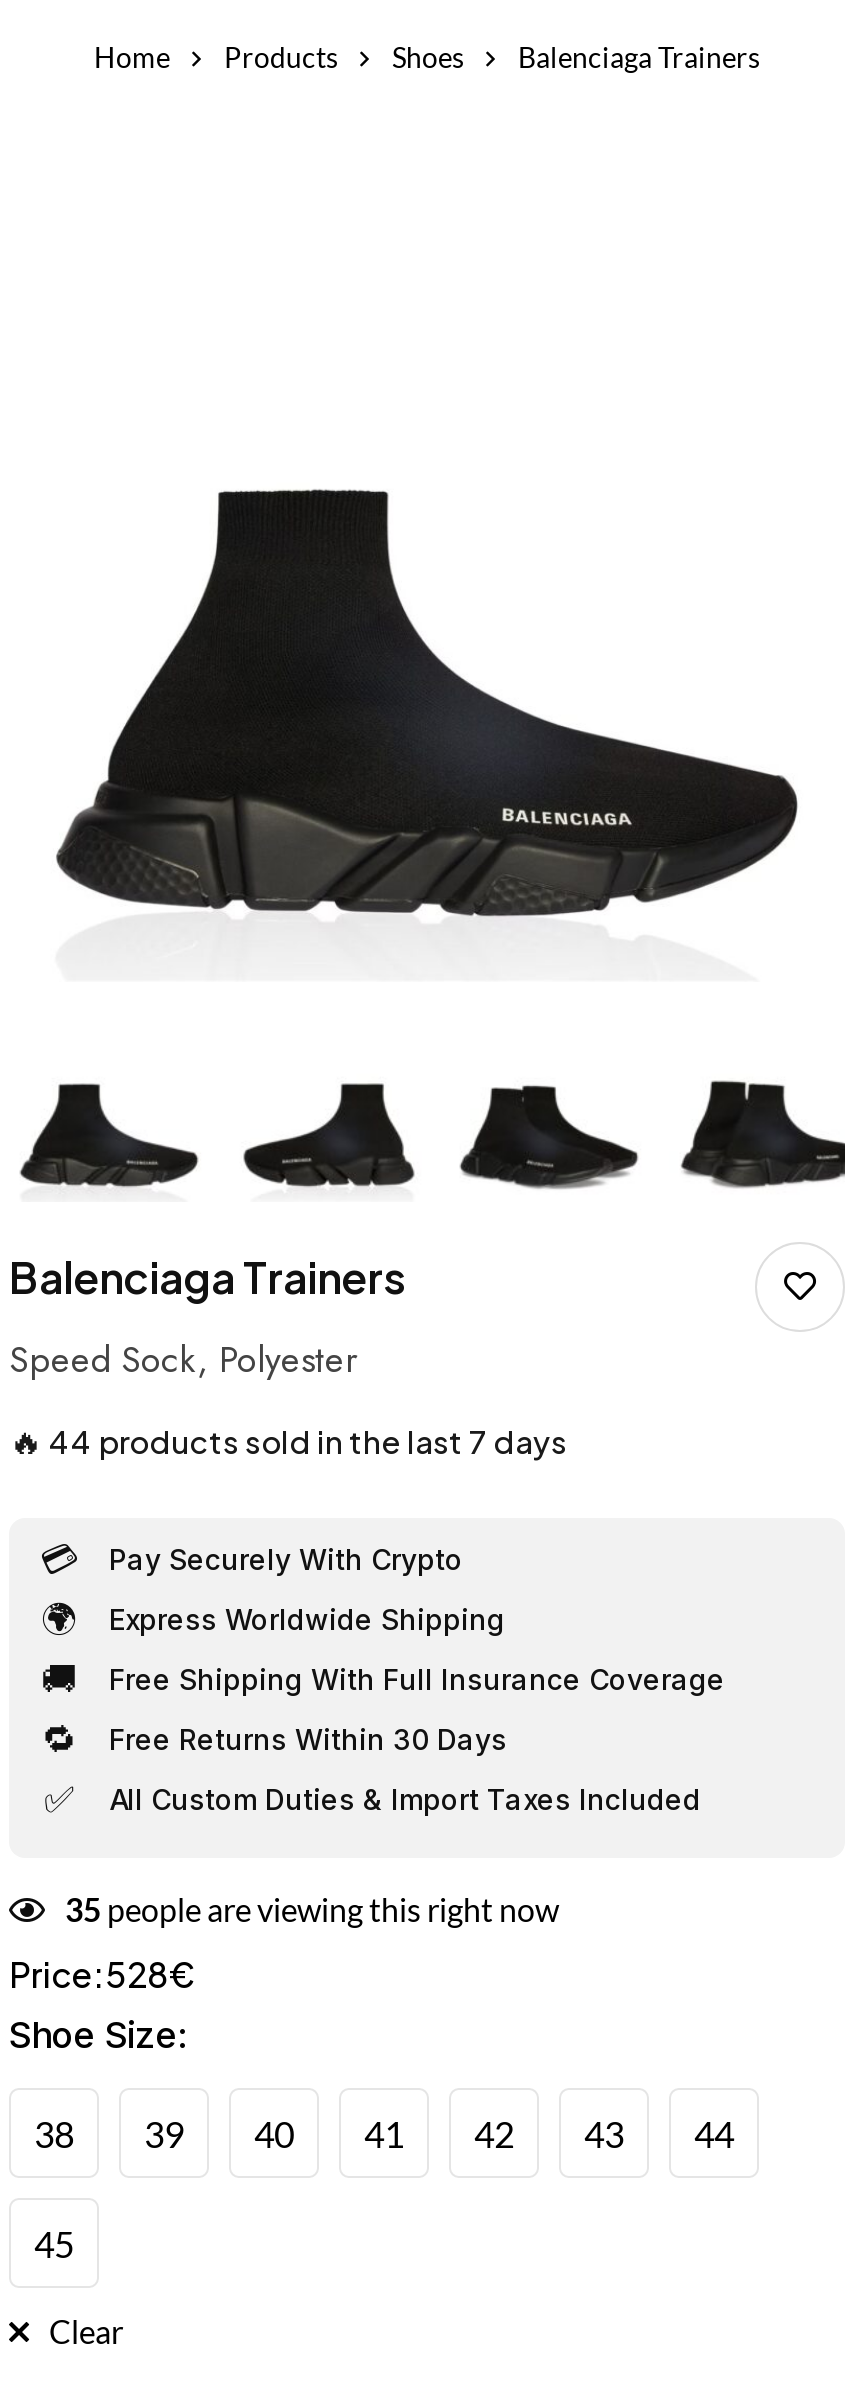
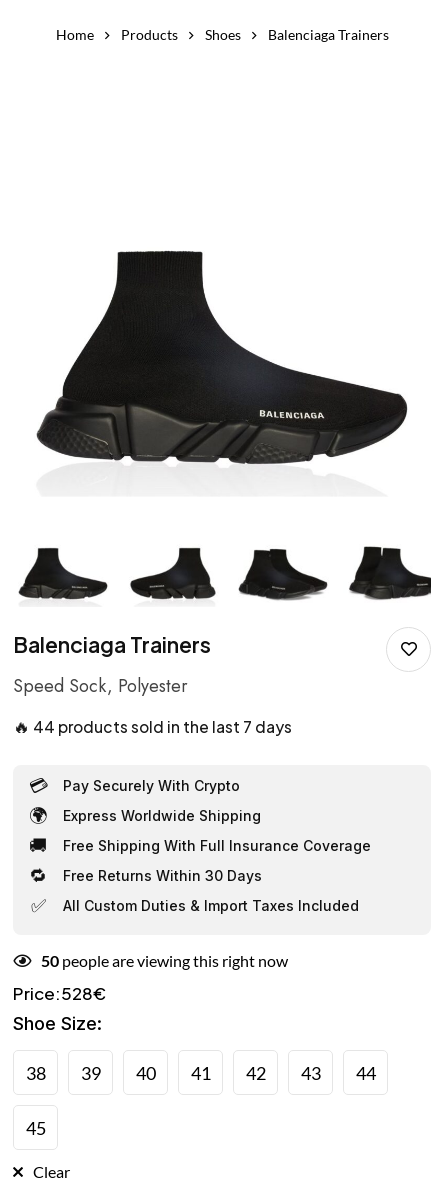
[65,1889,559,1927] 35 people are viewing this right now -> [41,951,288,970] 50 people are viewing this right now

